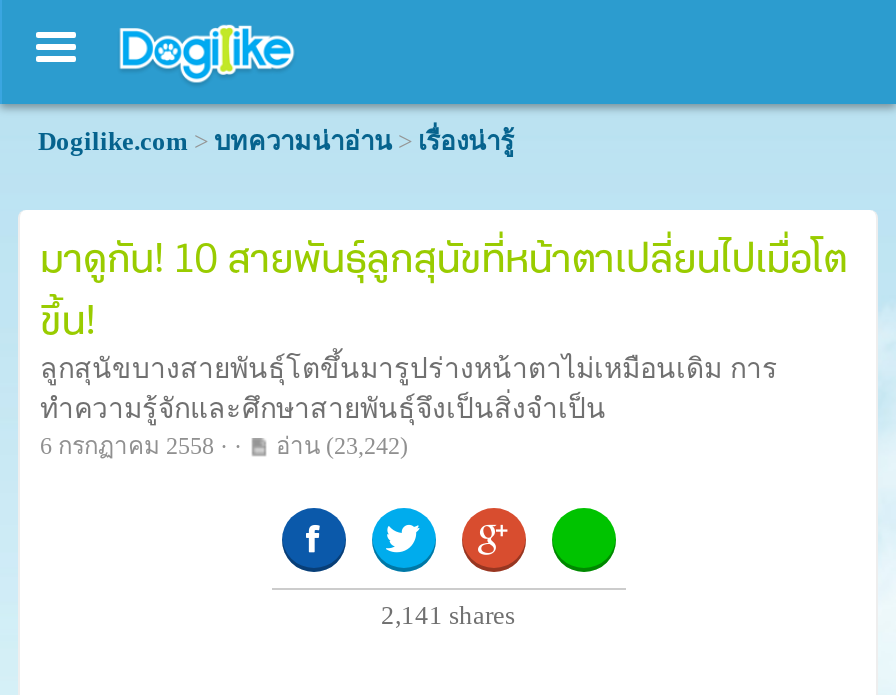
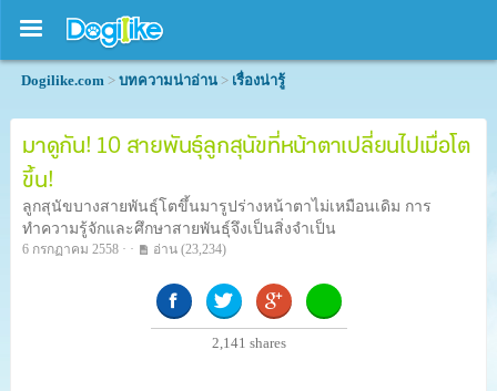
[40,432,408,460] 6 กรกฏาคม 2558 · · อ่าน(23,242) -> [22,241,226,257] 6 กรกฏาคม 2558 · · อ่าน(23,234)

